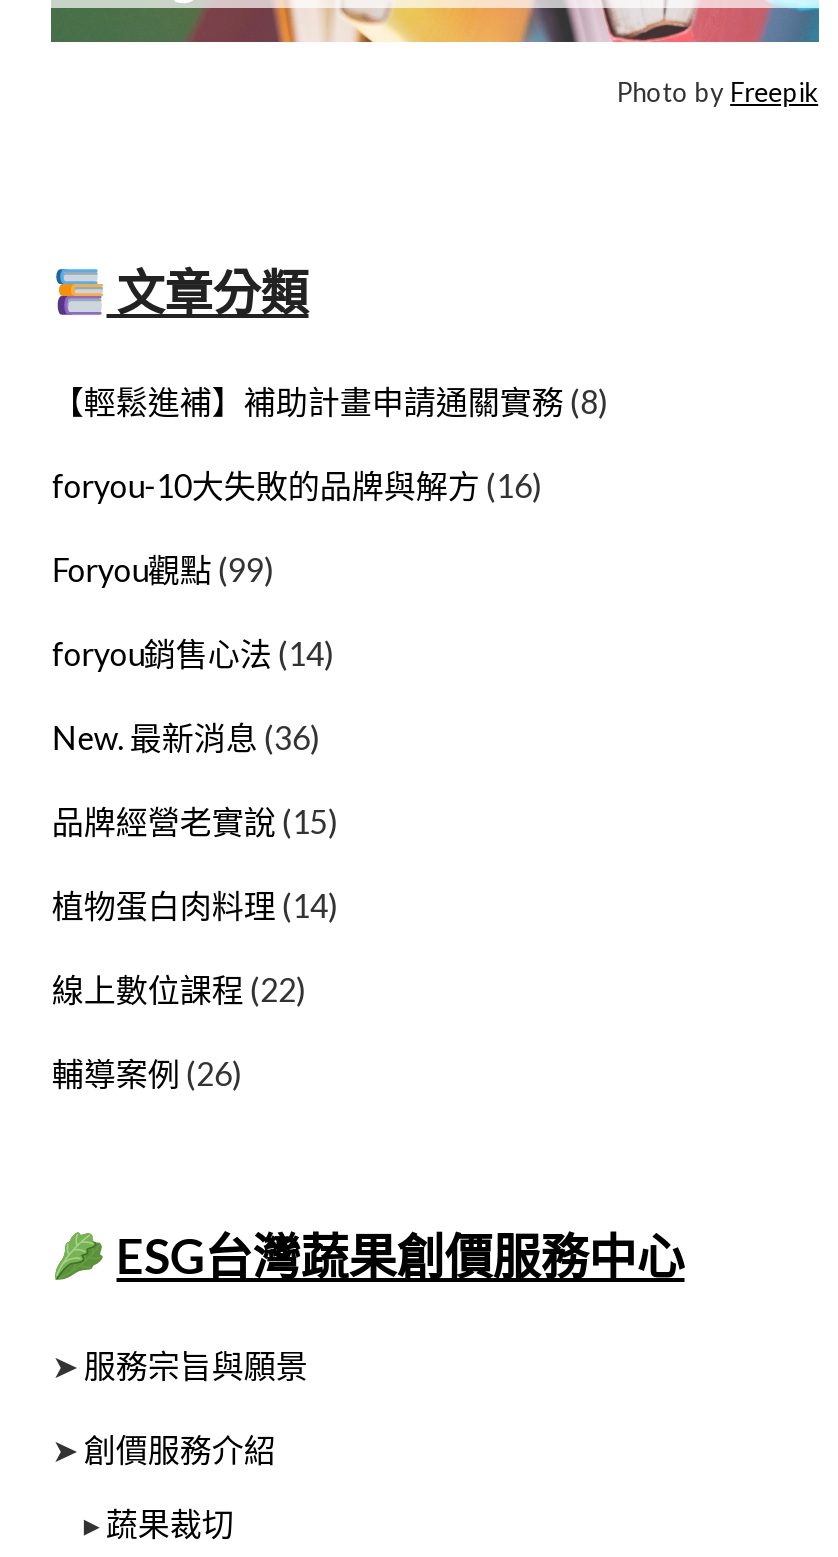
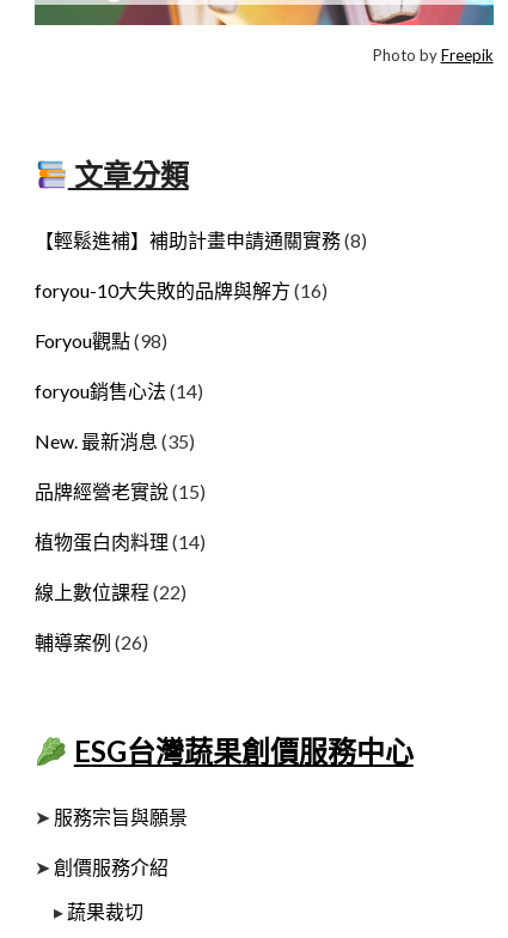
[52,550,274,588] Foryou觀點(99) -> [35,329,168,352] Foryou觀點(98)
[52,718,320,756] New. 最新消息(36) -> [35,430,195,452] New. 最新消息(35)

